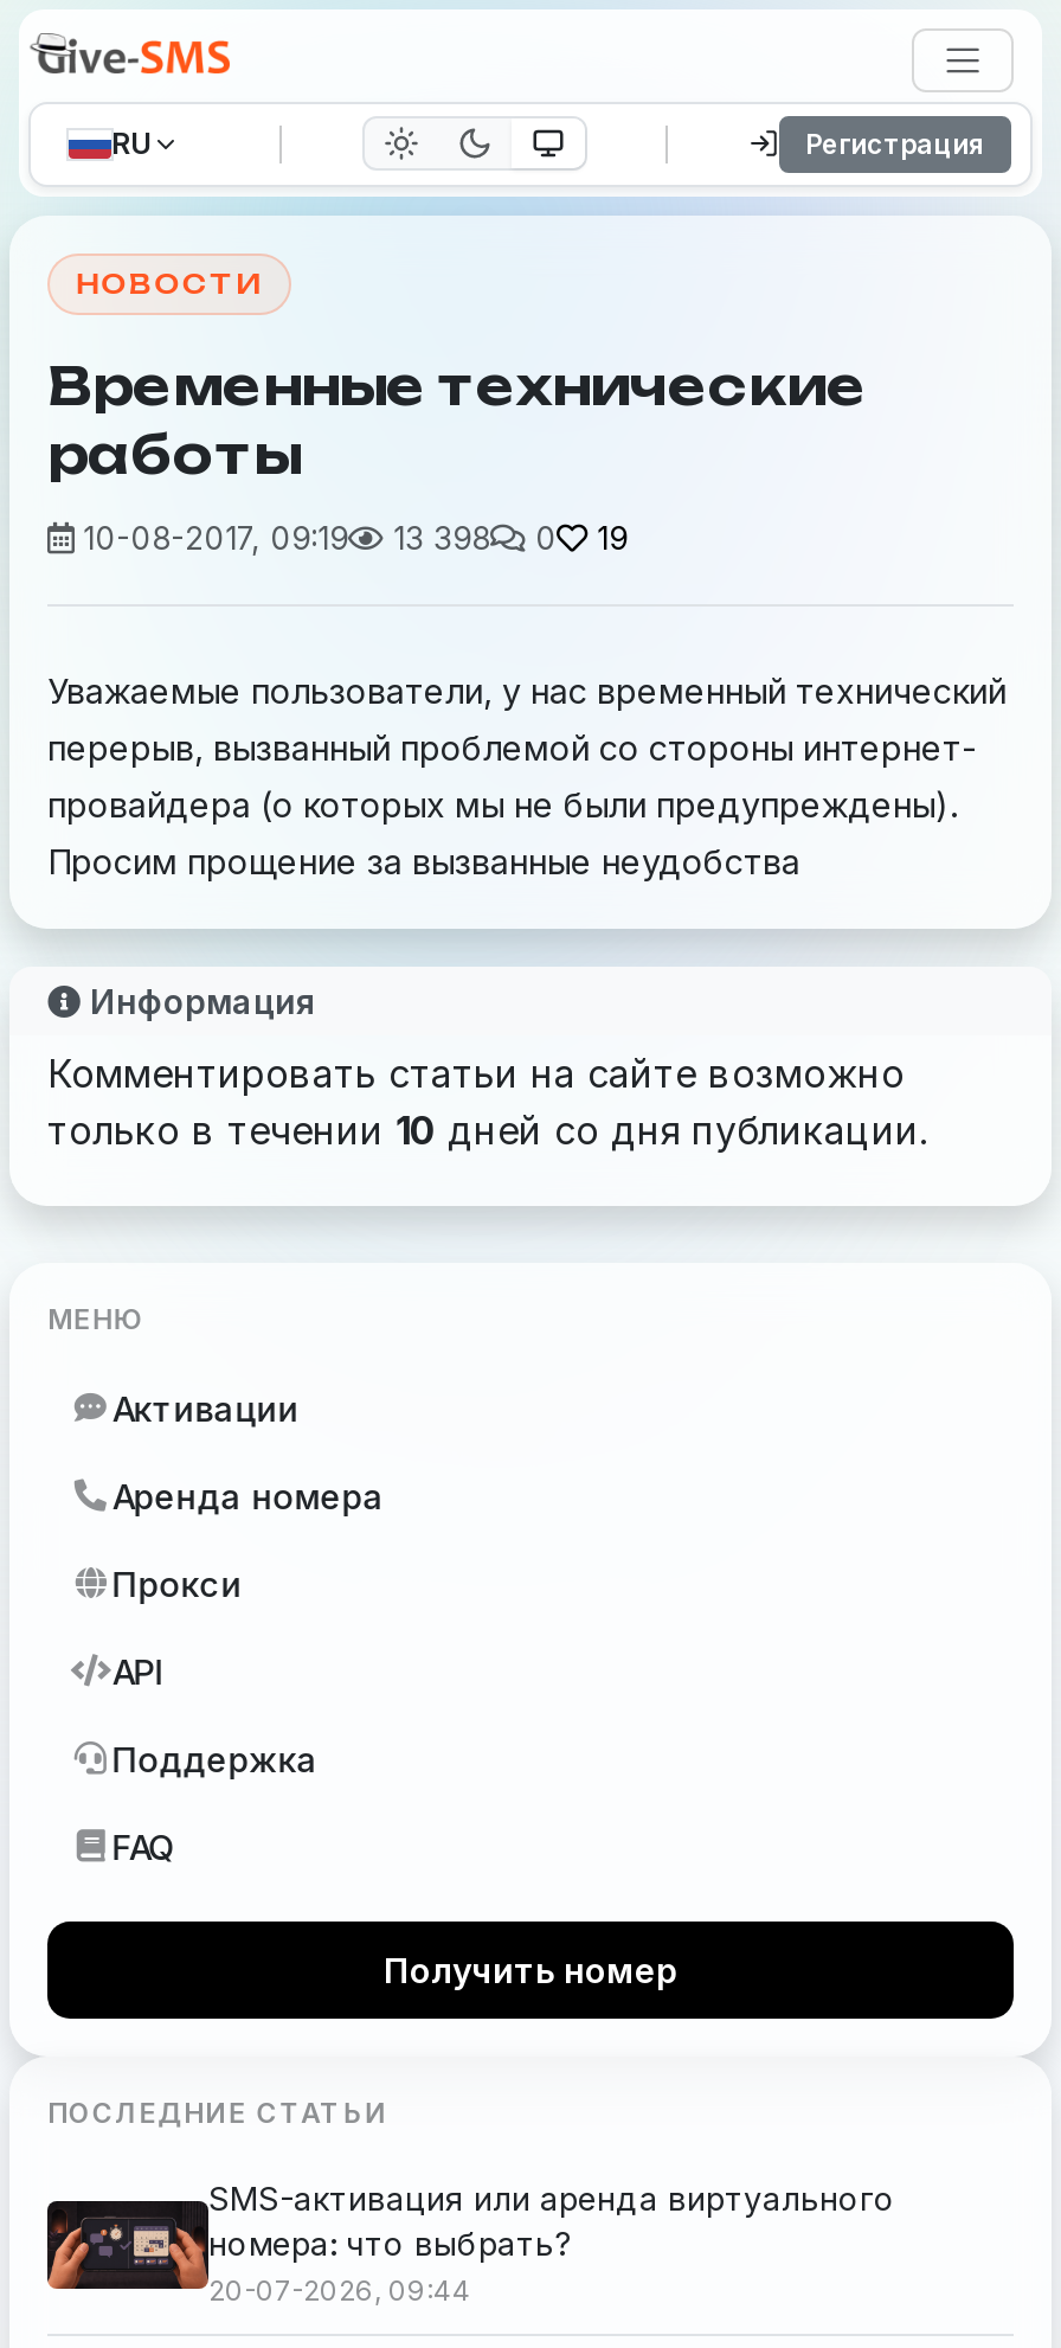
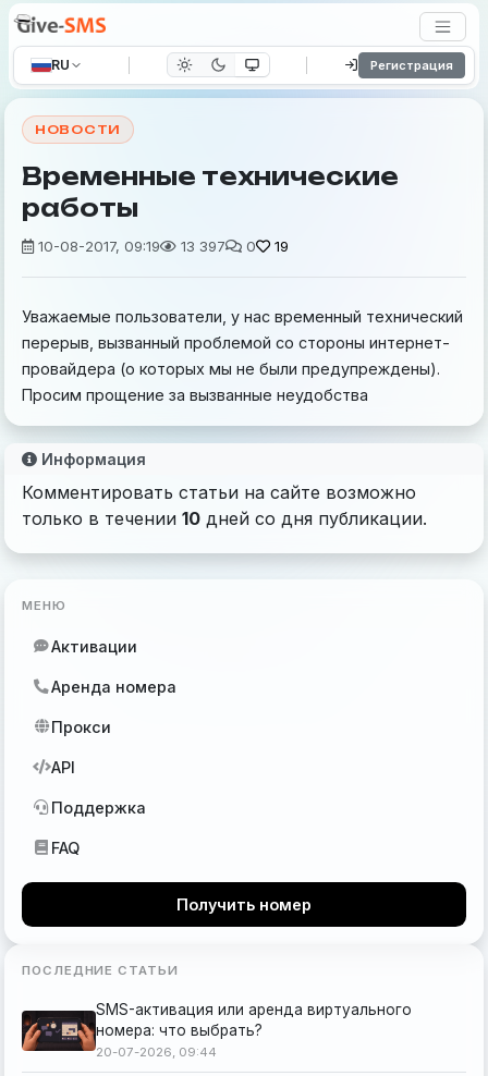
[393,519,490,557] 13 398 -> [181,237,225,255] 13 397

